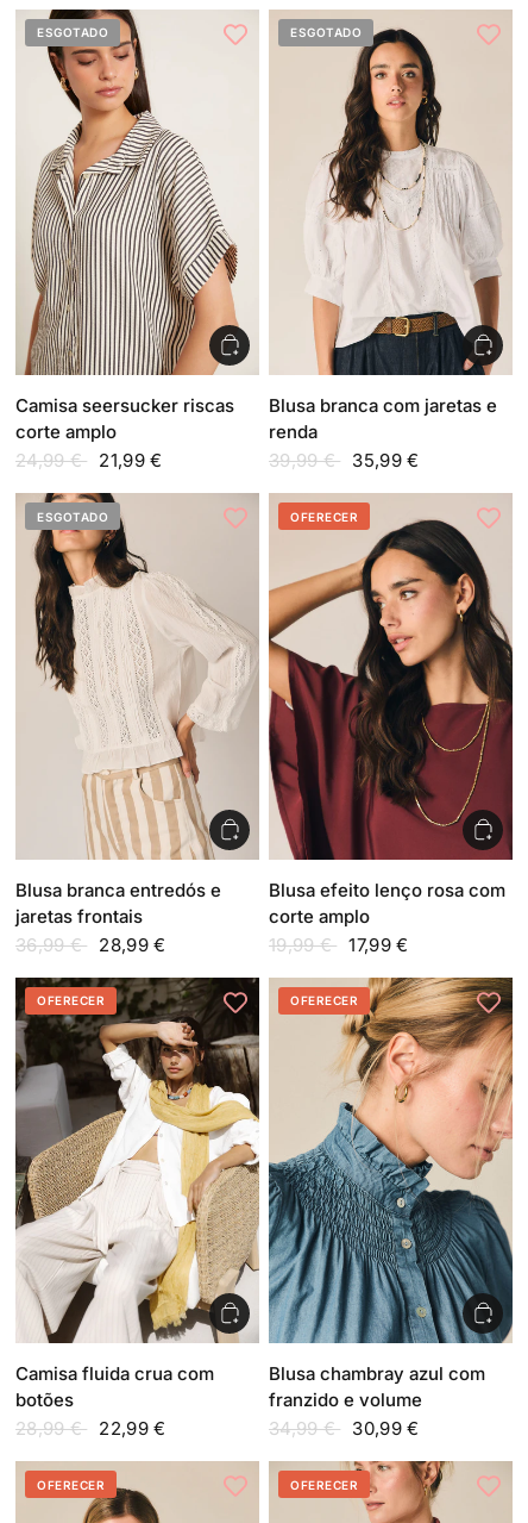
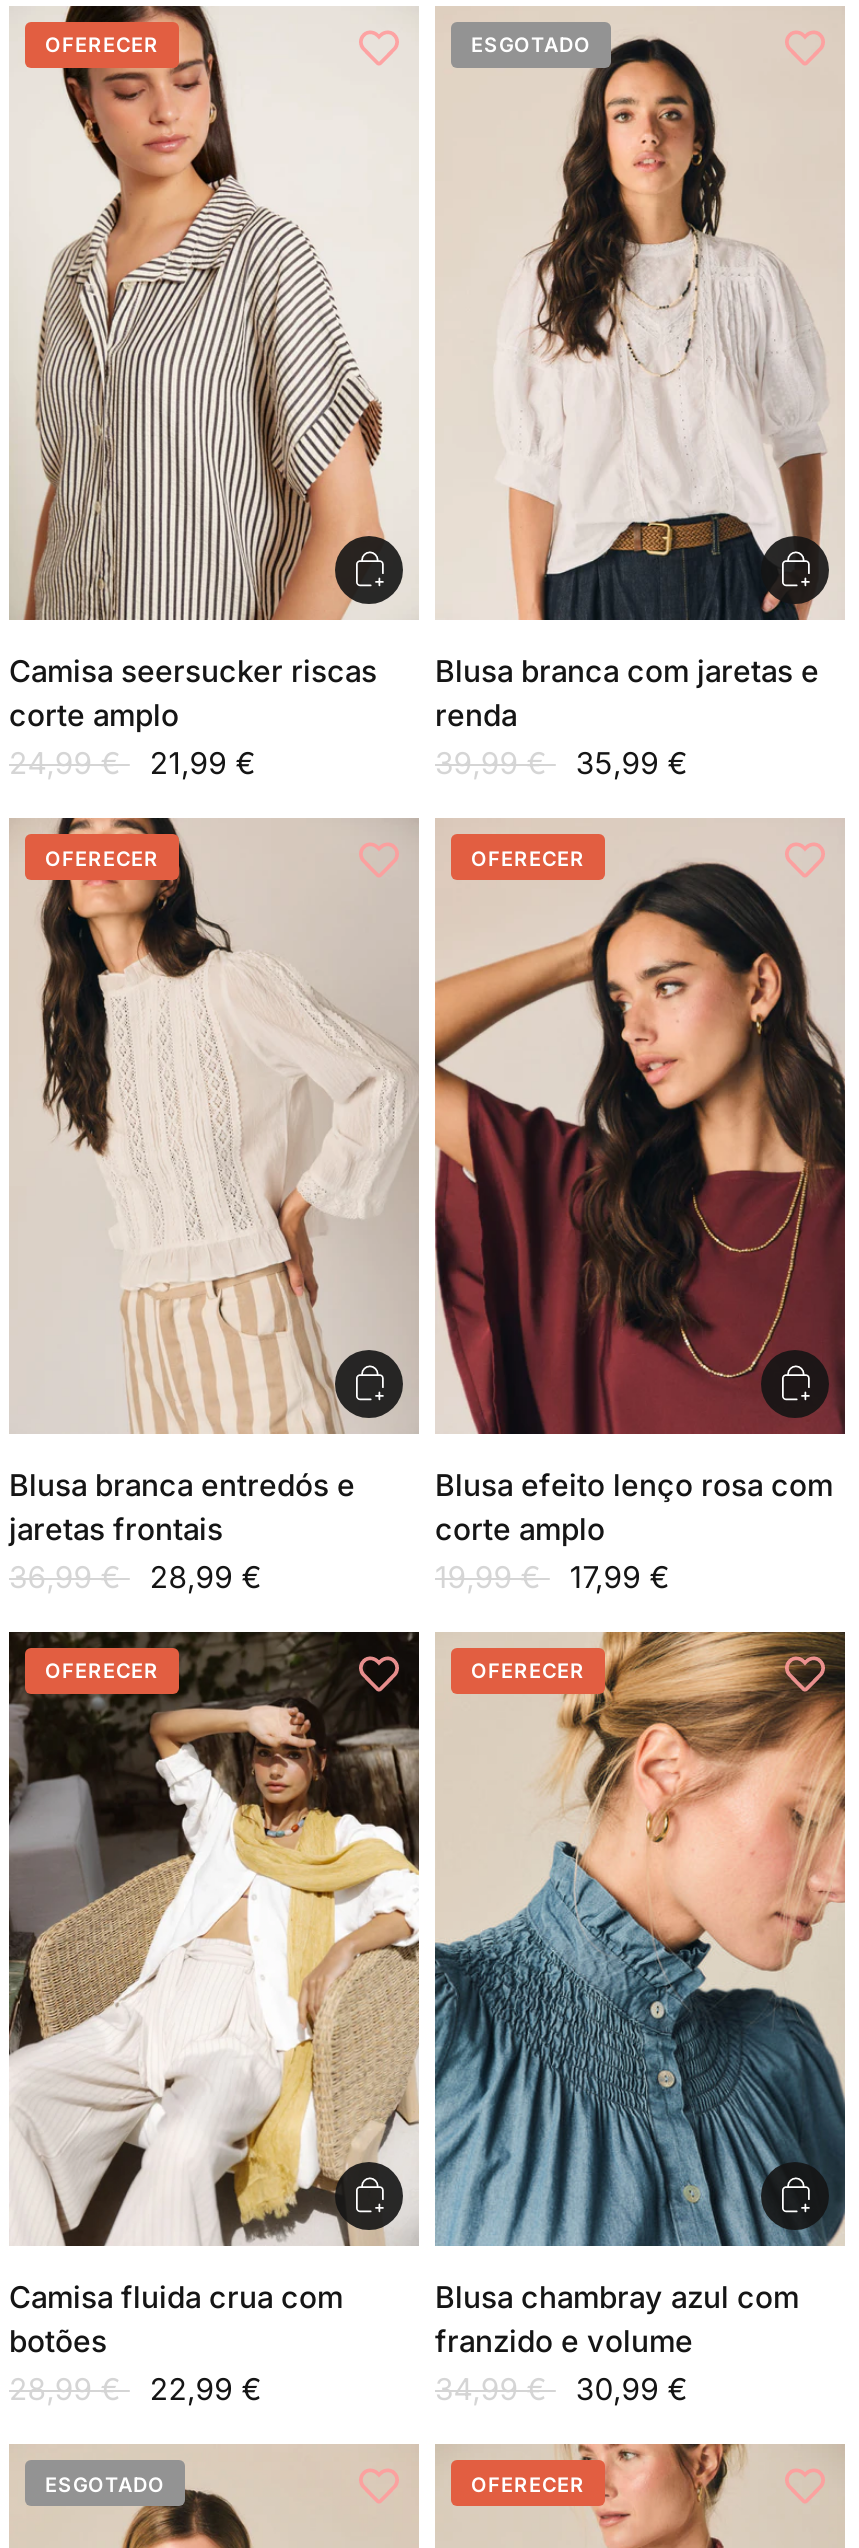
[37,25,108,40] ESGOTADO -> [45,33,159,57] OFERECER
[37,510,108,524] ESGOTADO -> [45,846,159,870] OFERECER
[37,1478,105,1492] OFERECER -> [45,2472,165,2496] ESGOTADO

